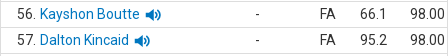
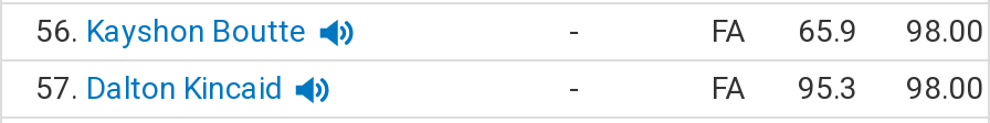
[320,6,445,22] FA 66.1 98.00 -> [712,13,983,48] FA 65.9 98.00
[320,32,445,48] FA 95.2 98.00 -> [712,70,983,105] FA 95.3 98.00

